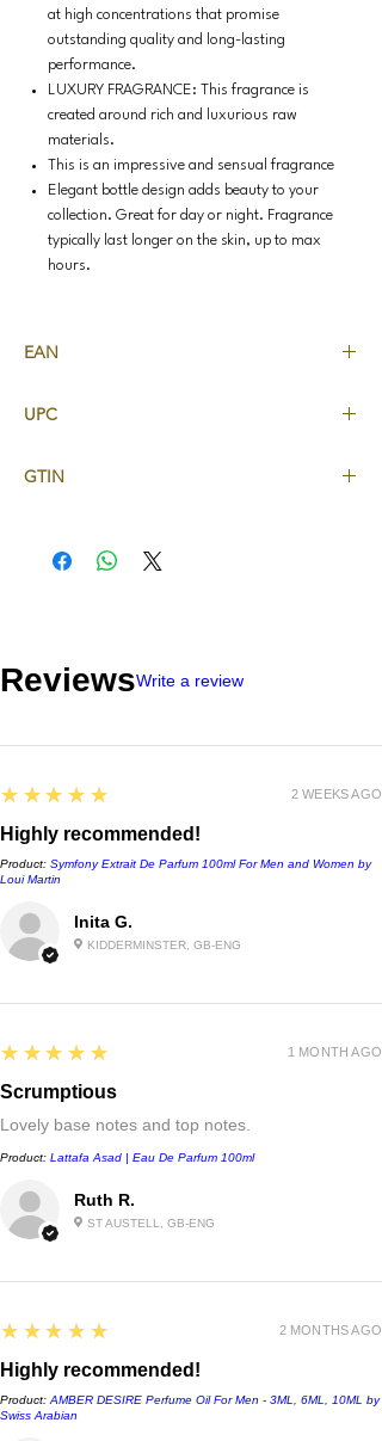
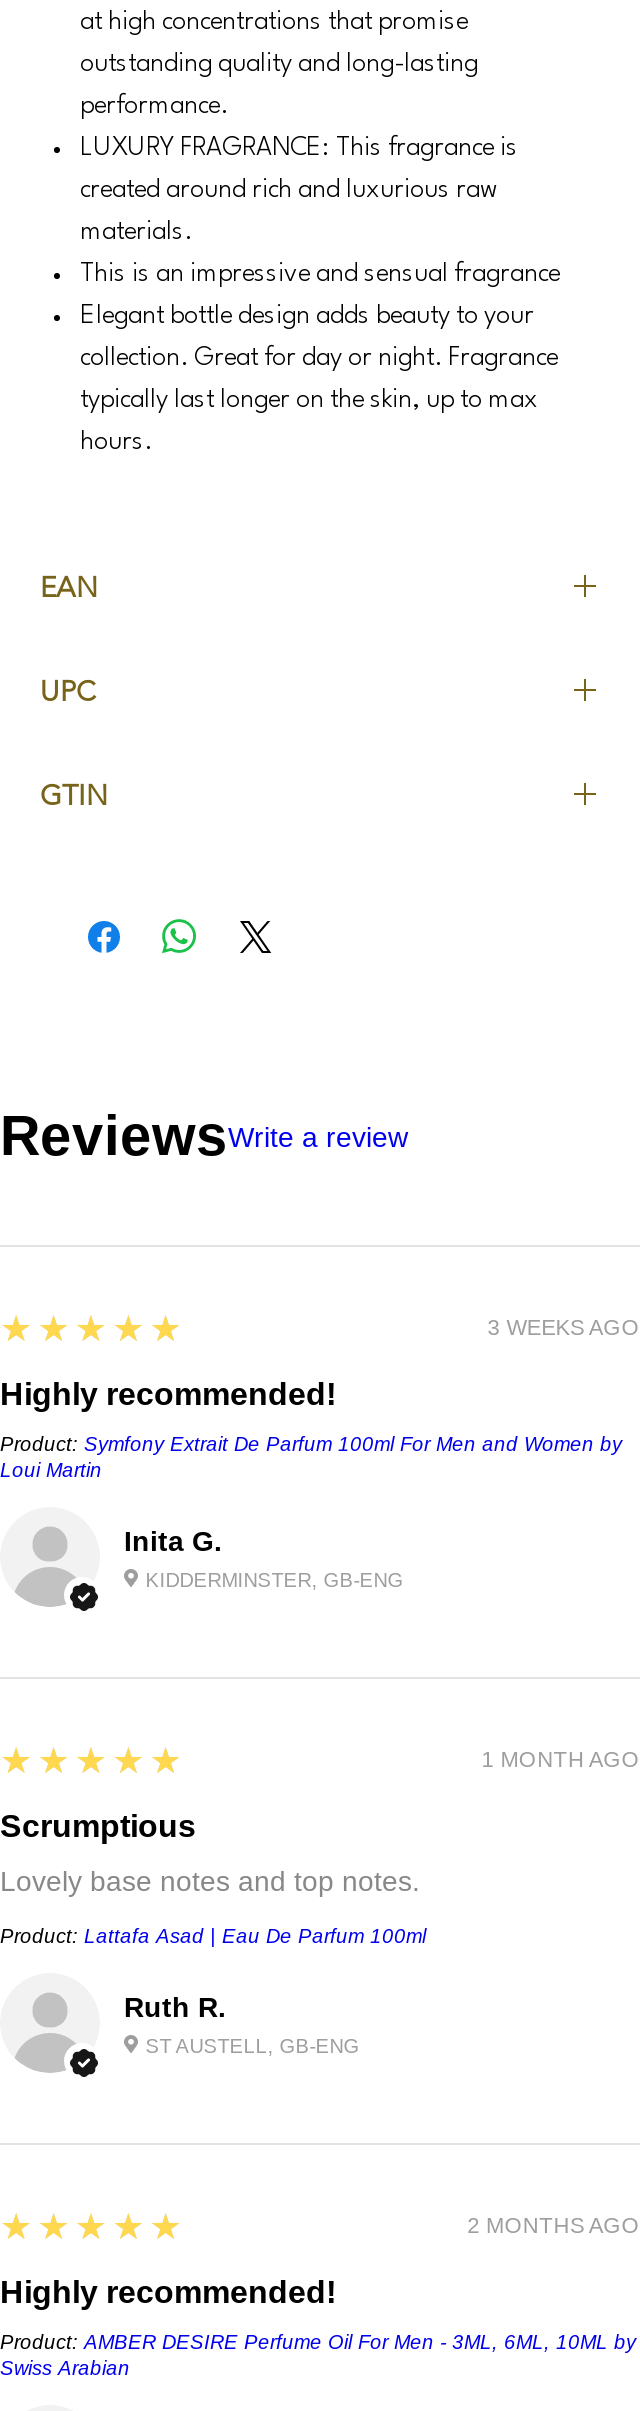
[291,787,382,801] 2 WEEKS AGO -> [488,1316,640,1340] 3 WEEKS AGO

